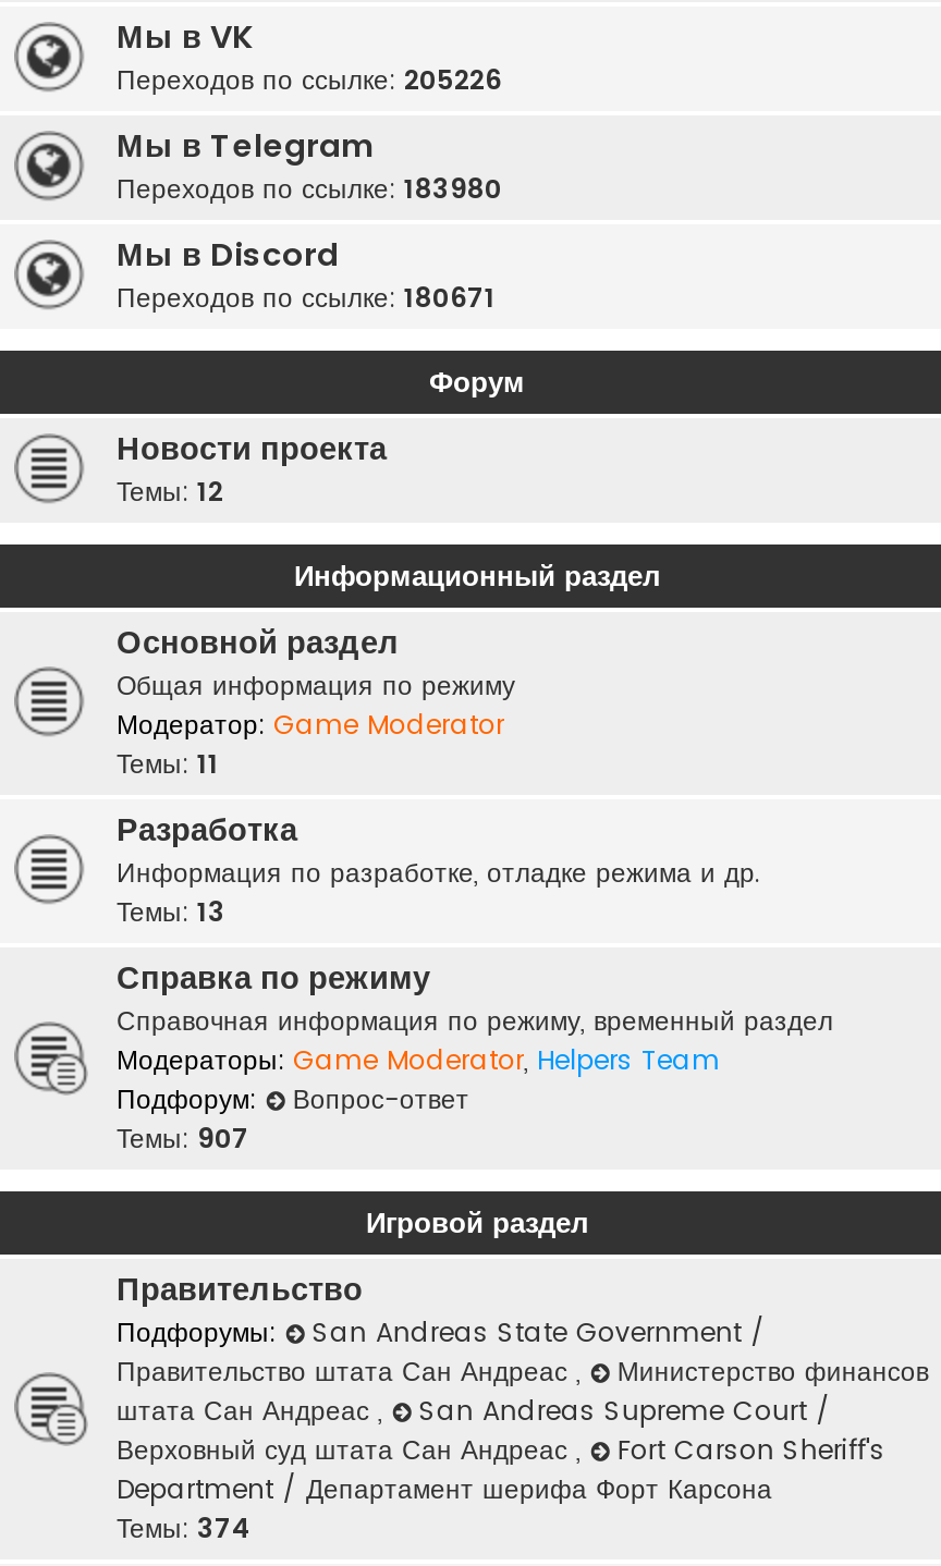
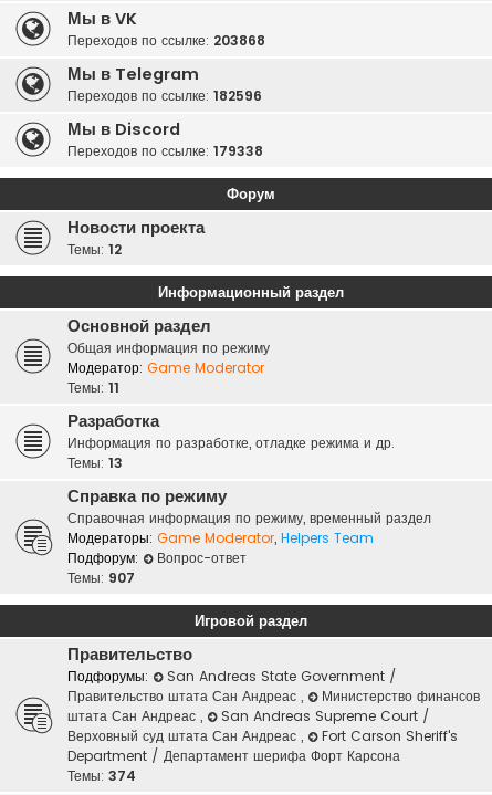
[117,61,502,98] Переходов по ссылке: 205226 -> [67,31,265,50] Переходов по ссылке: 203868
[117,170,502,207] Переходов по ссылке: 183980 -> [67,86,262,105] Переходов по ссылке: 182596
[117,279,496,316] Переходов по ссылке: 180671 -> [67,142,263,160] Переходов по ссылке: 179338

